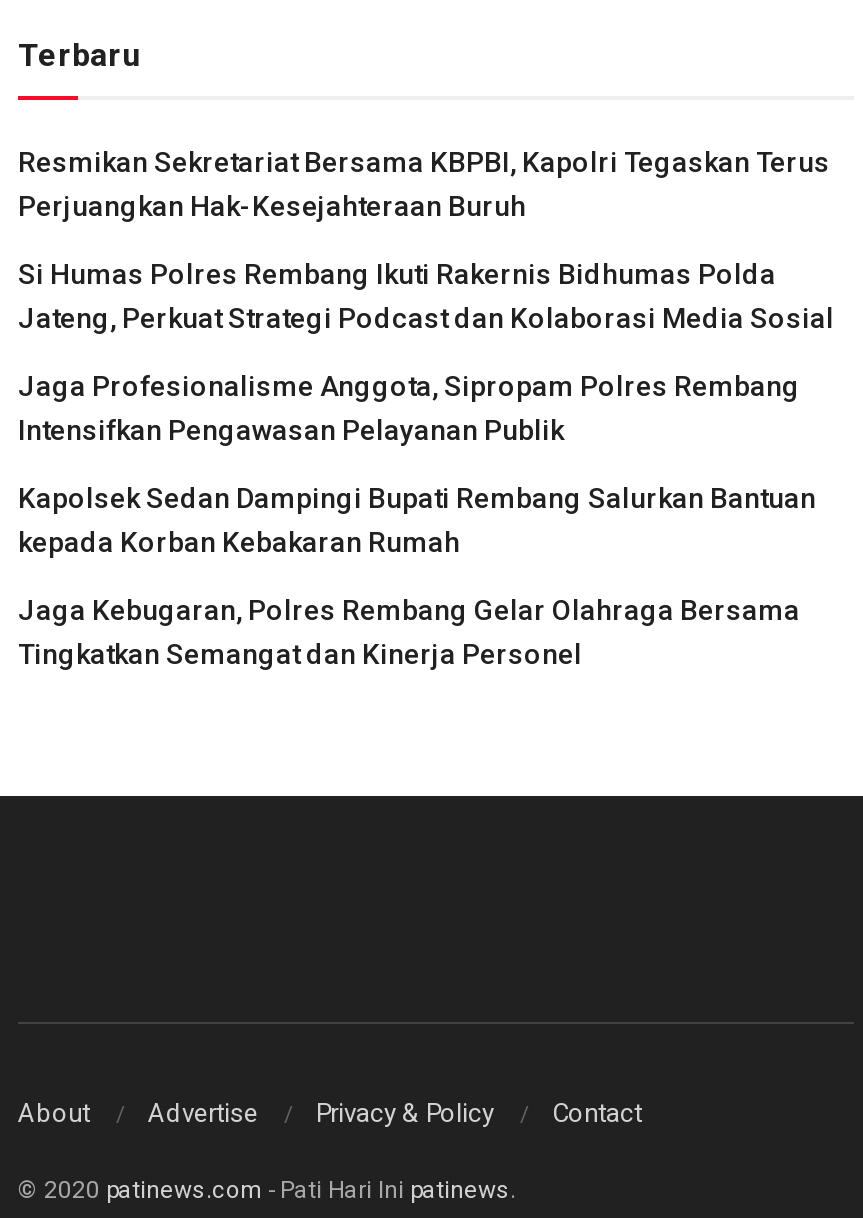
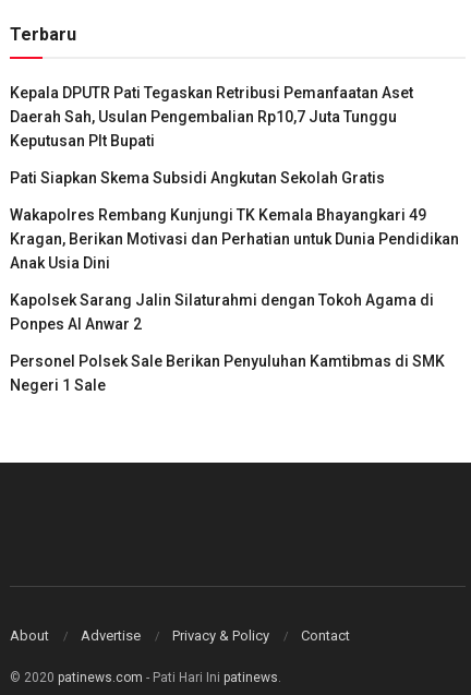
[18,145,830,221] Resmikan Sekretariat Bersama KBPBI, Kapolri Tegaskan Terus | Perjuangkan Hak-Kesejahteraan Buruh -> [10,83,413,149] Kepala DPUTR Pati Tegaskan Retribusi Pemanfaatan Aset | Daerah Sah, Usulan Pengembalian Rp10,7 Juta Tunggu | Keputusan Plt Bupati
[18,257,834,333] Si Humas Polres Rembang Ikuti Rakernis Bidhumas Polda | Jateng, Perkuat Strategi Podcast dan Kolaborasi Media Sosial -> [10,169,385,186] Pati Siapkan Skema Subsidi Angkutan Sekolah Gratis
[18,369,800,445] Jaga Profesionalisme Anggota, Sipropam Polres Rembang | Intensifkan Pengawasan Pelayanan Publik -> [10,206,459,271] Wakapolres Rembang Kunjungi TK Kemala Bhayangkari 49 | Kragan, Berikan Motivasi dan Perhatian untuk Dunia Pendidikan | Anak Usia Dini
[18,481,816,557] Kapolsek Sedan Dampingi Bupati Rembang Salurkan Bantuan | kepada Korban Kebakaran Rumah -> [10,291,434,332] Kapolsek Sarang Jalin Silaturahmi dengan Tokoh Agama di | Ponpes Al Anwar 2
[18,593,800,669] Jaga Kebugaran, Polres Rembang Gelar Olahraga Bersama | Tingkatkan Semangat dan Kinerja Personel -> [10,352,445,393] Personel Polsek Sale Berikan Penyuluhan Kamtibmas di SMK | Negeri 1 Sale

